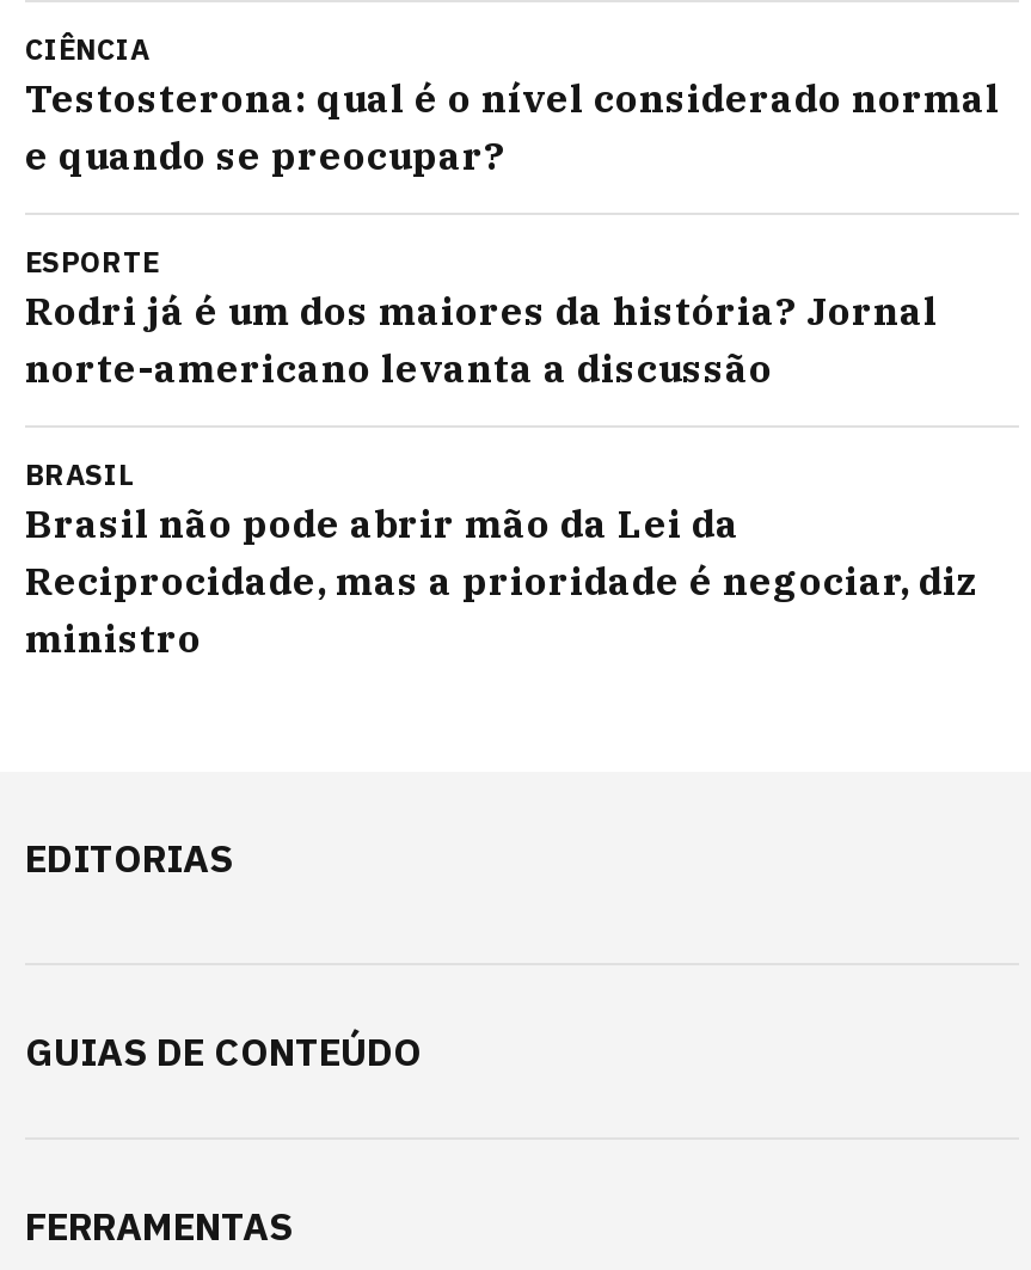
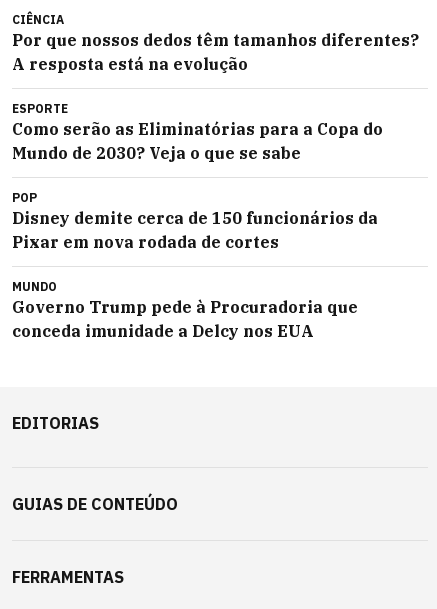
[25,74,1000,179] Testosterona: qual é o nível considerado normal | e quando se preocupar? -> [12,30,419,74] Por que nossos dedos têm tamanhos diferentes? | A resposta está na evolução
[25,287,978,662] Rodri já é um dos maiores da história? Jornal | norte-americano levanta a discussão | BRASIL | Brasil não pode abrir mão da Lei da | Reciprocidade, mas a prioridade é negociar, diz | ministro -> [12,119,383,341] Como serão as Eliminatórias para a Copa do | Mundo de 2030? Veja o que se sabe | POP | Disney demite cerca de 150 funcionários da | Pixar em nova rodada de cortes | MUNDO | Governo Trump pede à Procuradoria que | conceda imunidade a Delcy nos EUA

